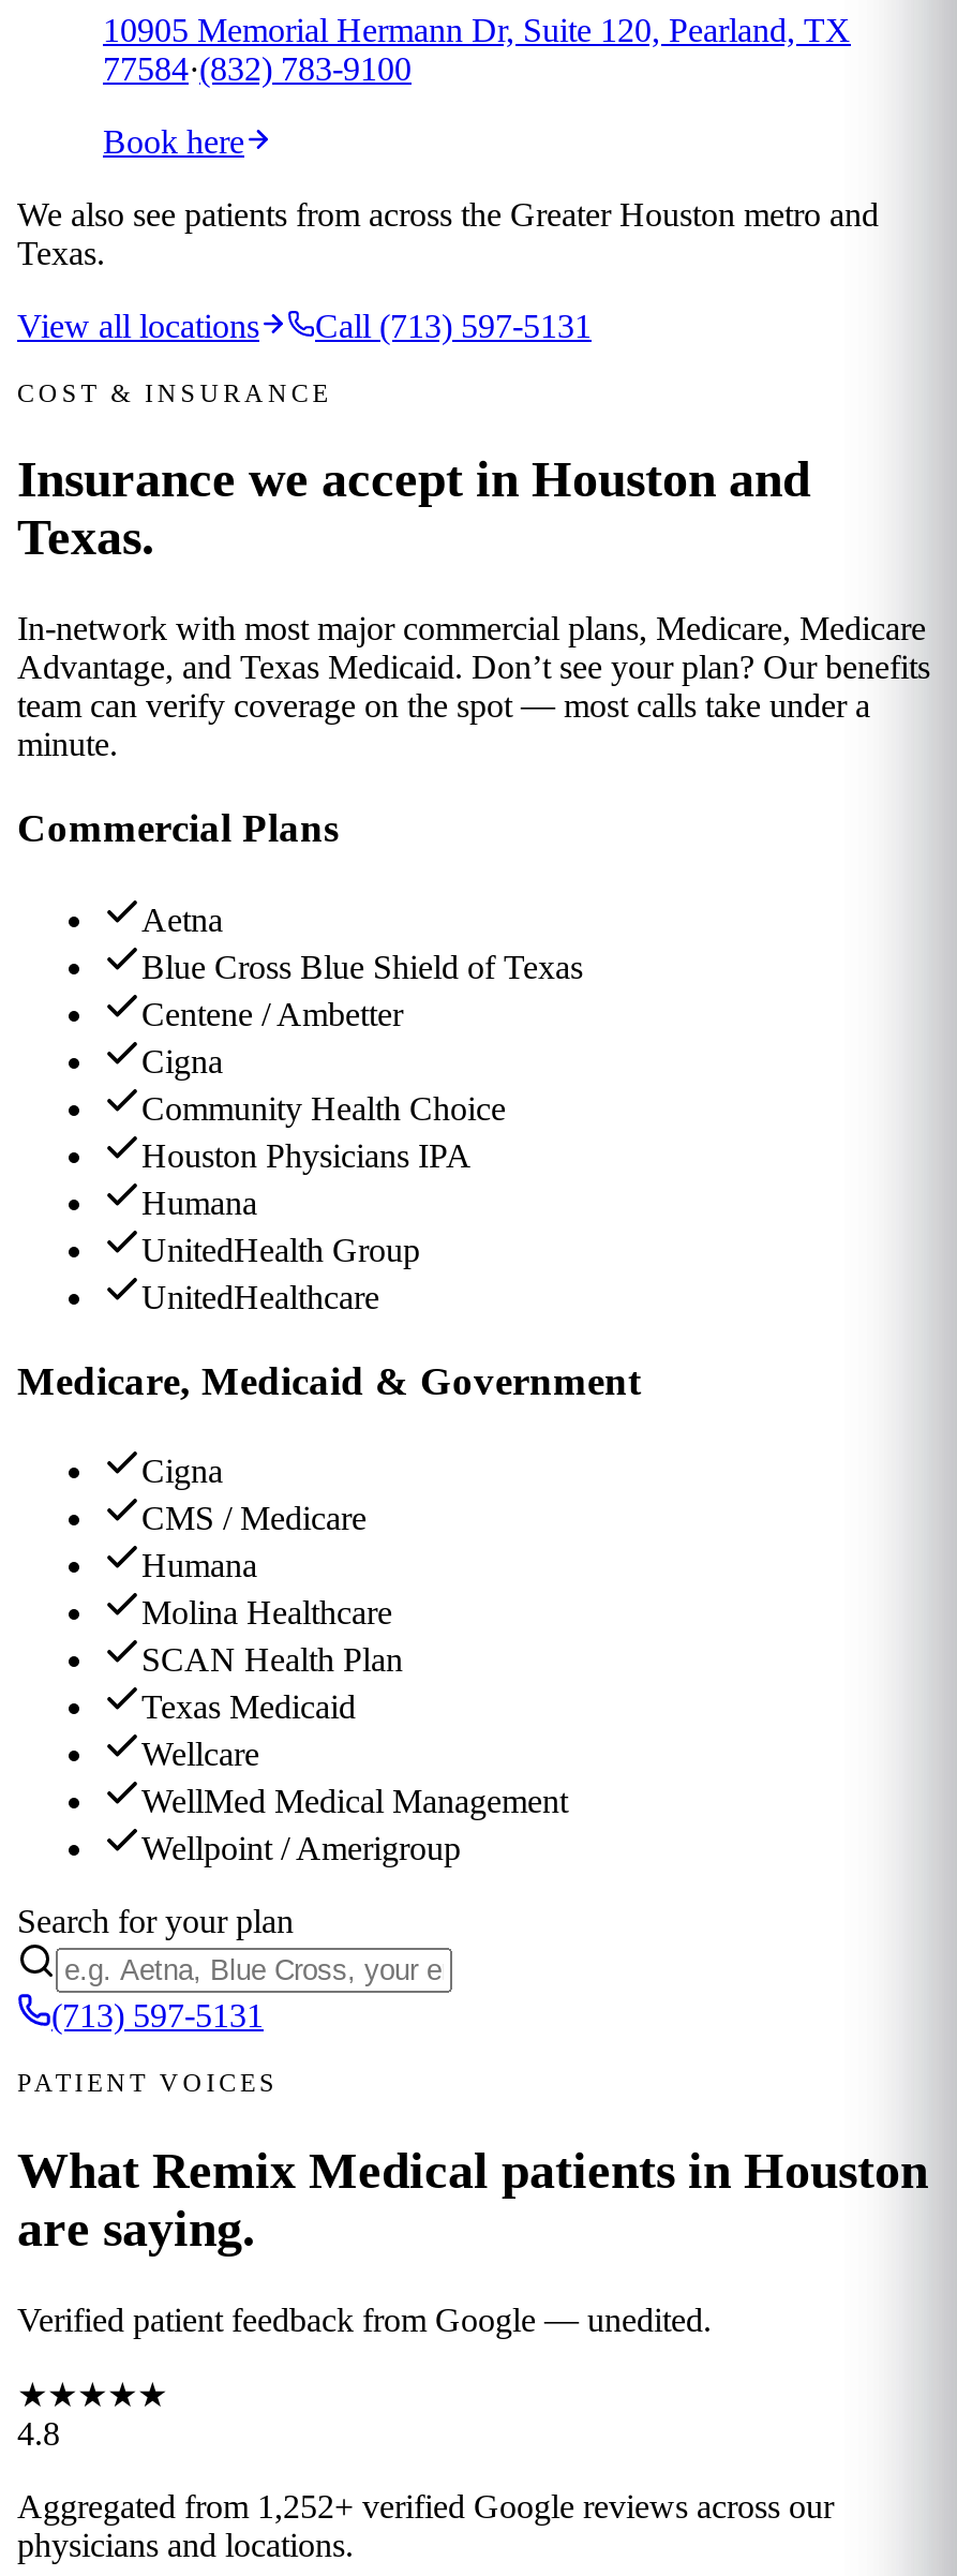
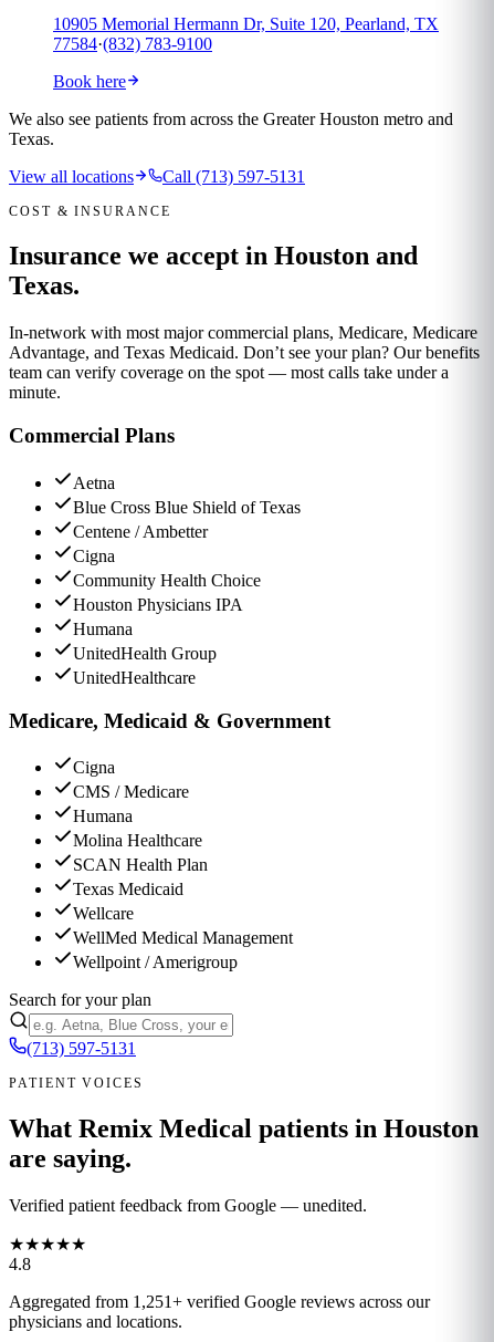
[17,2488,834,2525] Aggregated from 1,252+ verified Google reviews across our -> [9,1292,430,1311] Aggregated from 1,251+ verified Google reviews across our

